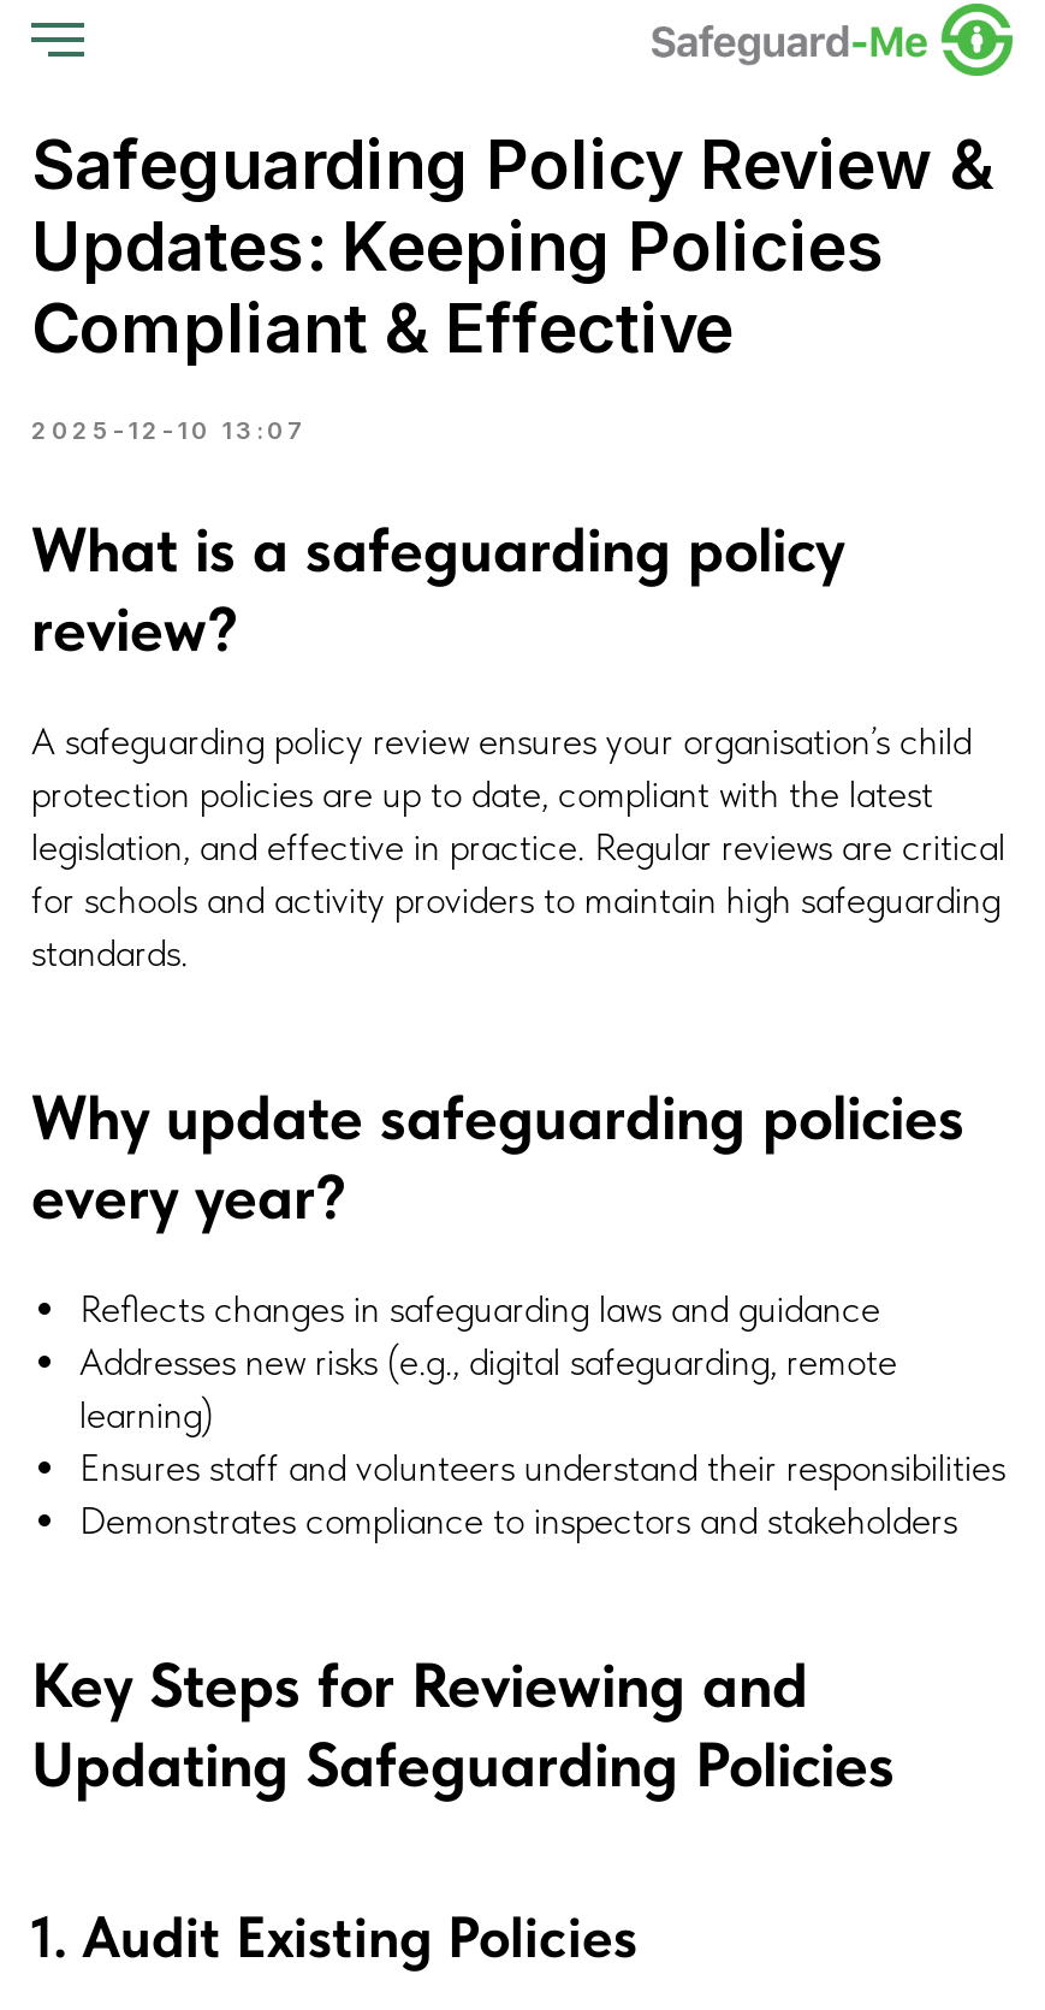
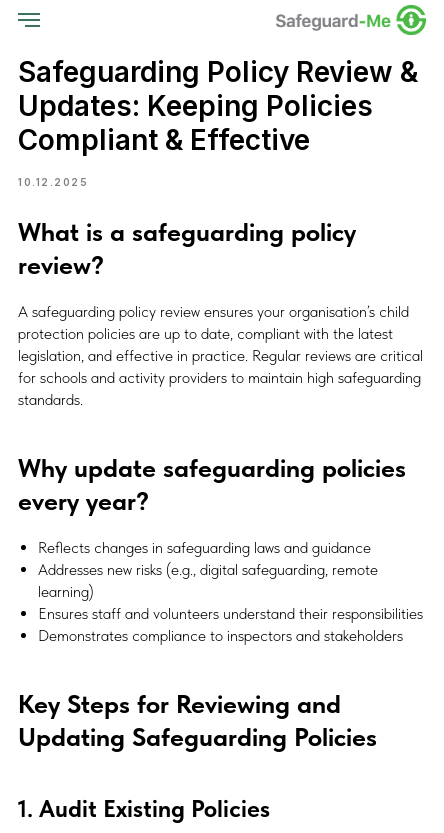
[31,415,308,444] 2025-12-10 13:07 -> [18,176,88,188] 10.12.2025

